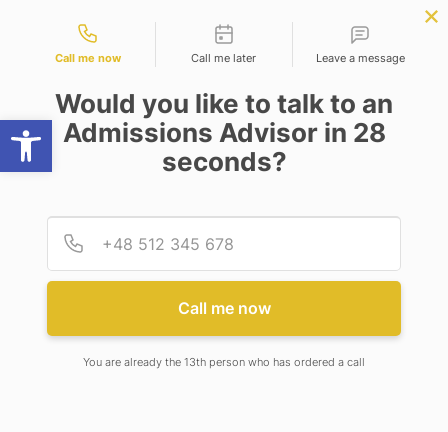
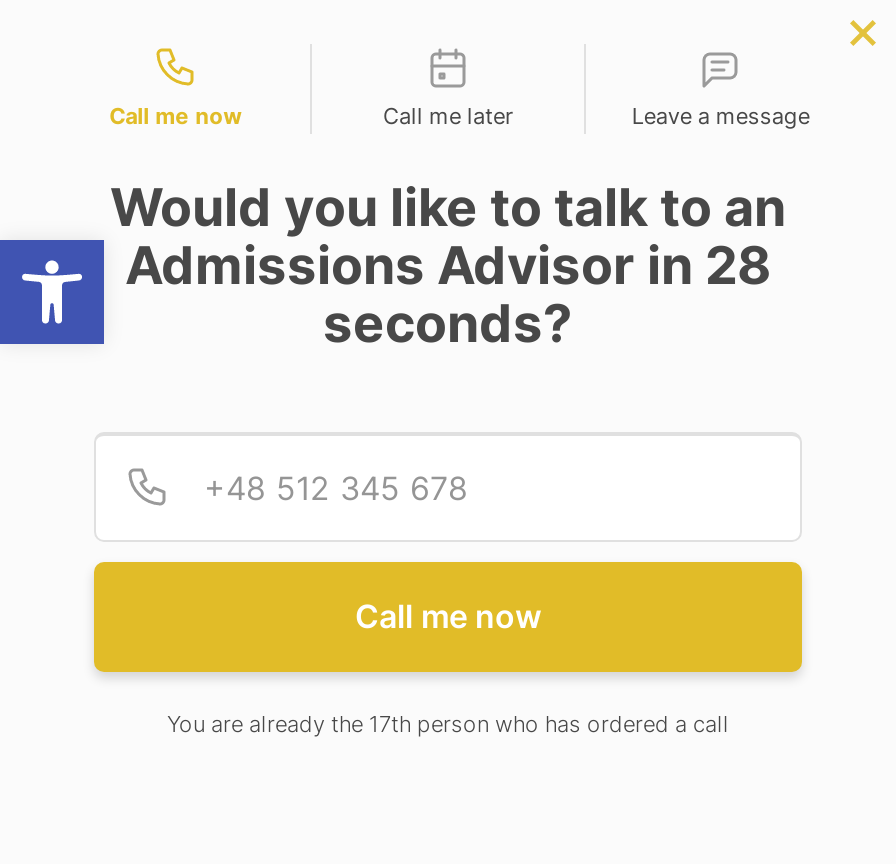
[83,355,365,369] You are already the 13th person who has ordered a call -> [167,710,729,738] You are already the 17th person who has ordered a call

